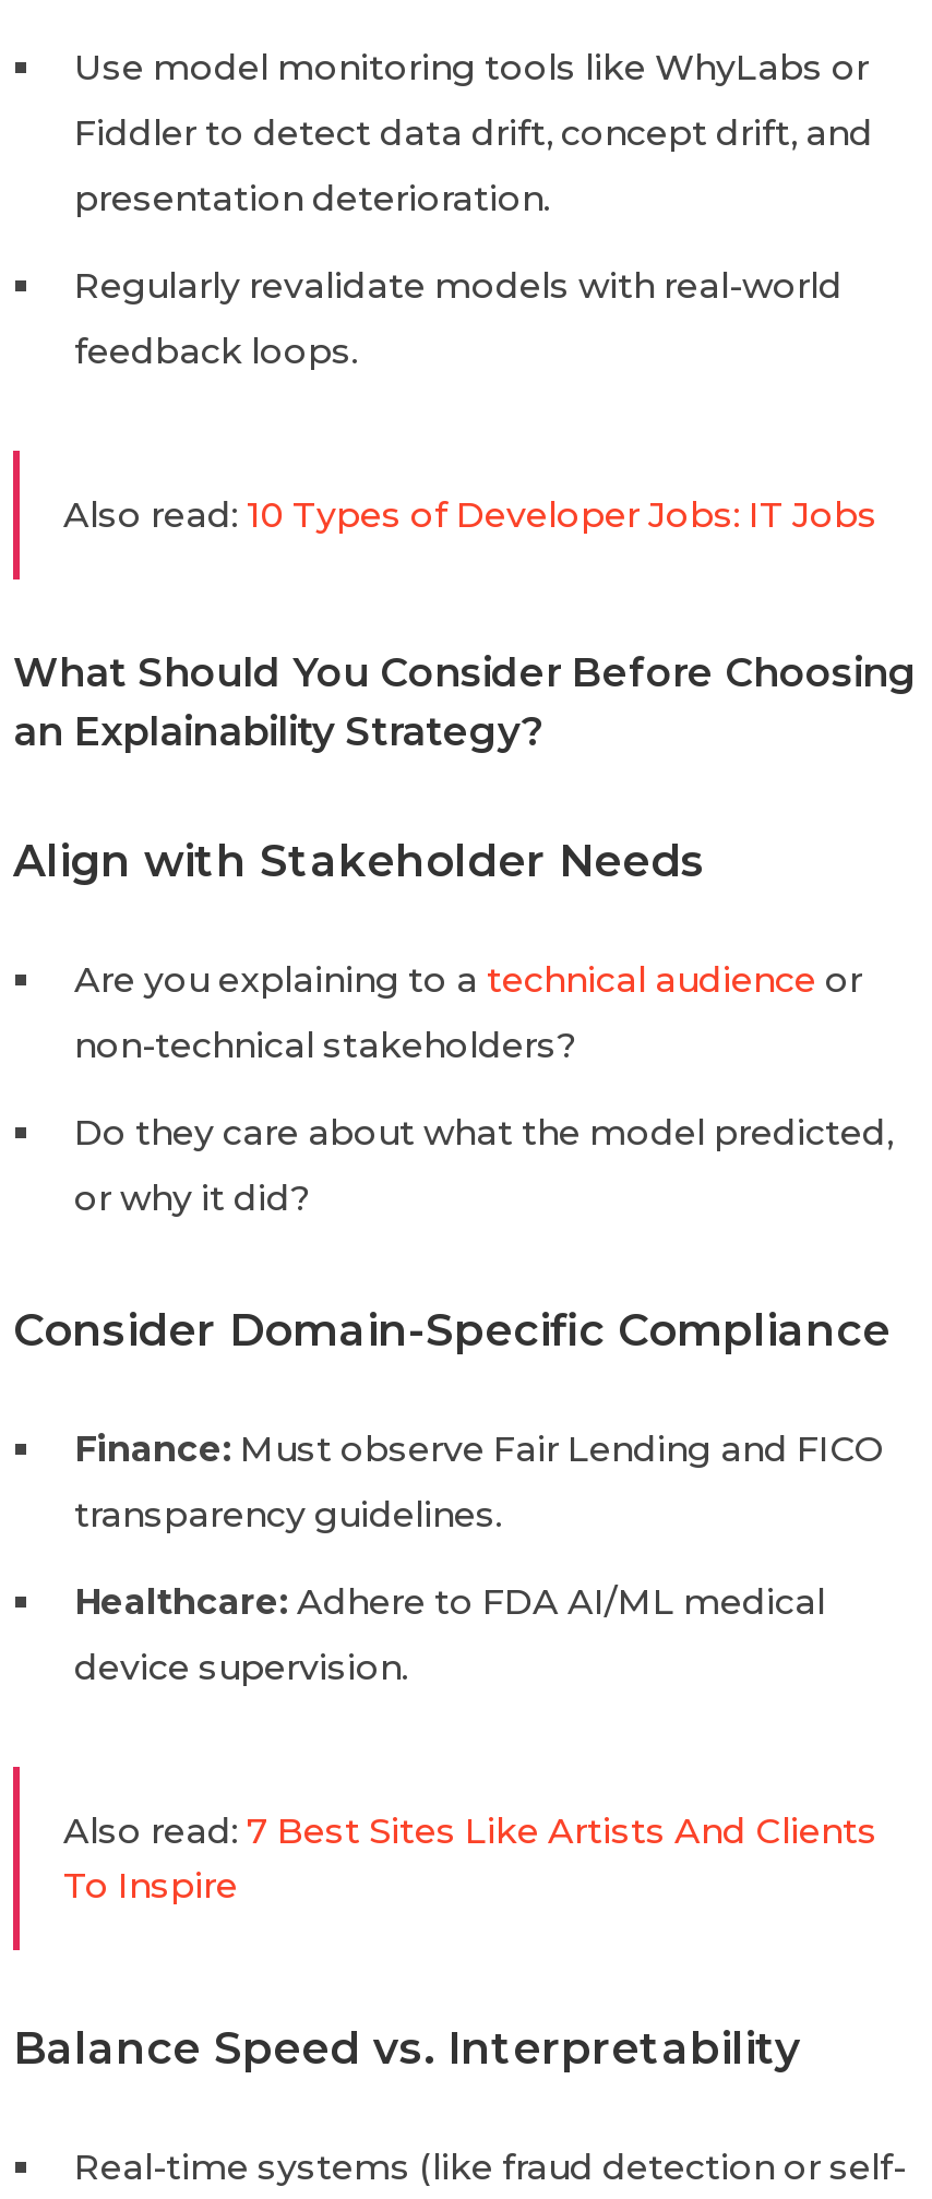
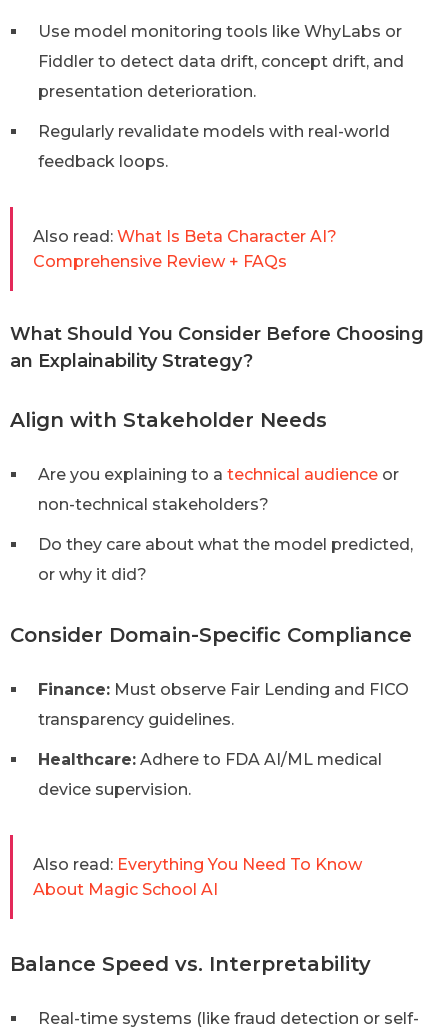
[63,494,877,536] Also read: 10 Types of Developer Jobs: IT Jobs -> [33,227,337,271] Also read: What Is Beta Character AI? | Comprehensive Review + FAQs
[63,1810,877,1906] Also read: 7 Best Sites Like Artists And Clients | To Inspire -> [33,855,362,899] Also read: Everything You Need To Know | About Magic School AI

